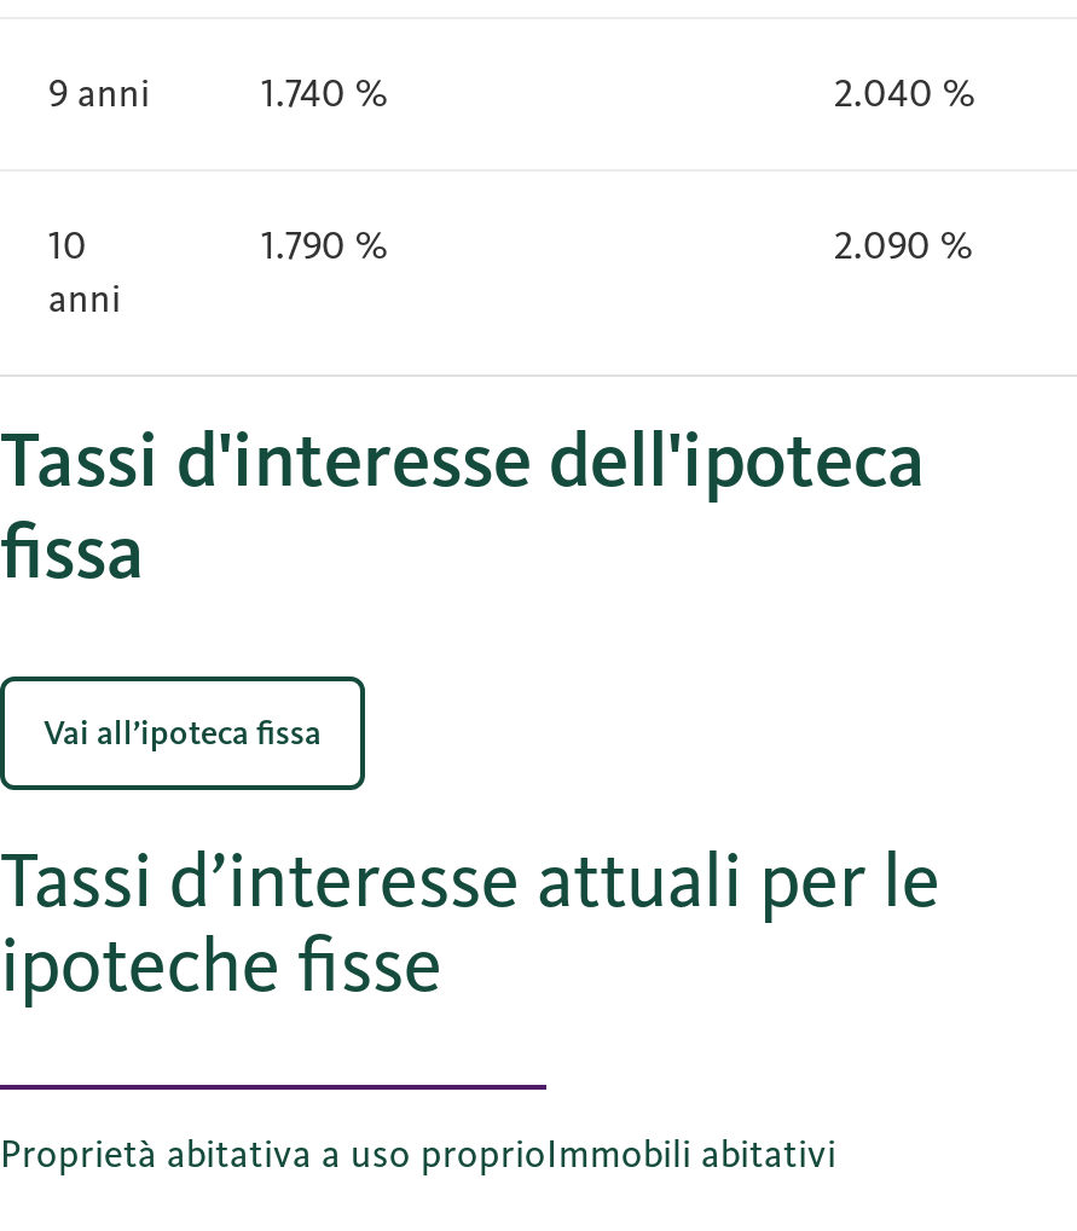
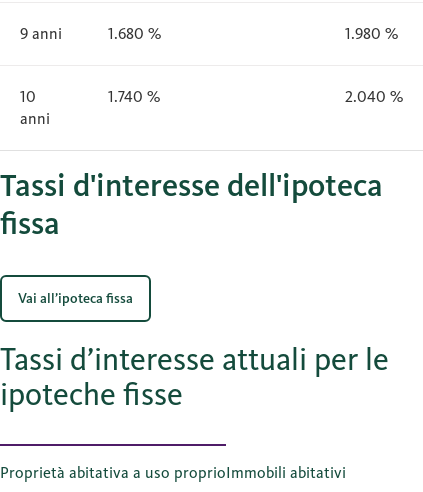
[261,70,387,116] 1.740 % -> [108,24,161,43] 1.680 %
[834,70,974,116] 2.040 % -> [345,24,398,43] 1.980 %
[261,222,387,268] 1.790 % -> [108,87,160,106] 1.740 %
[834,222,972,268] 2.090 % -> [345,87,403,106] 2.040 %

